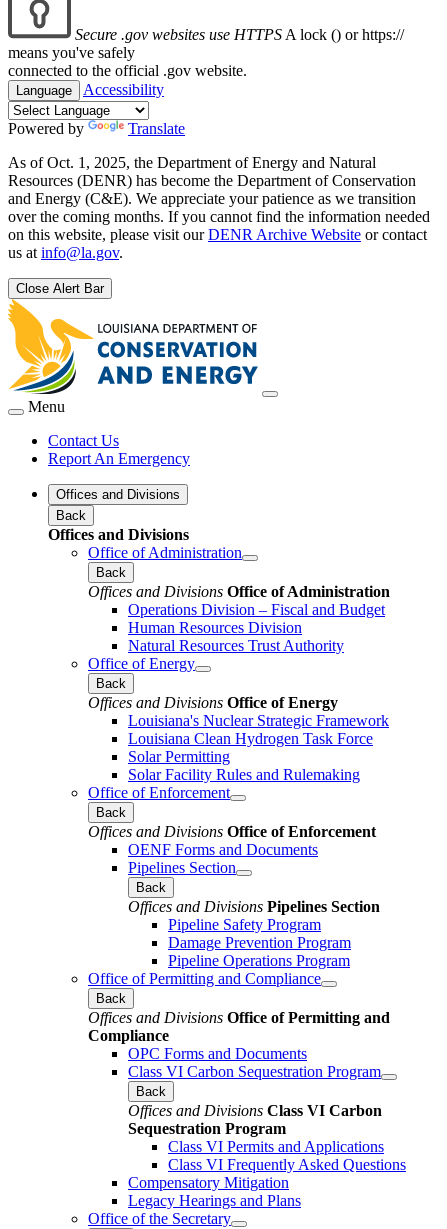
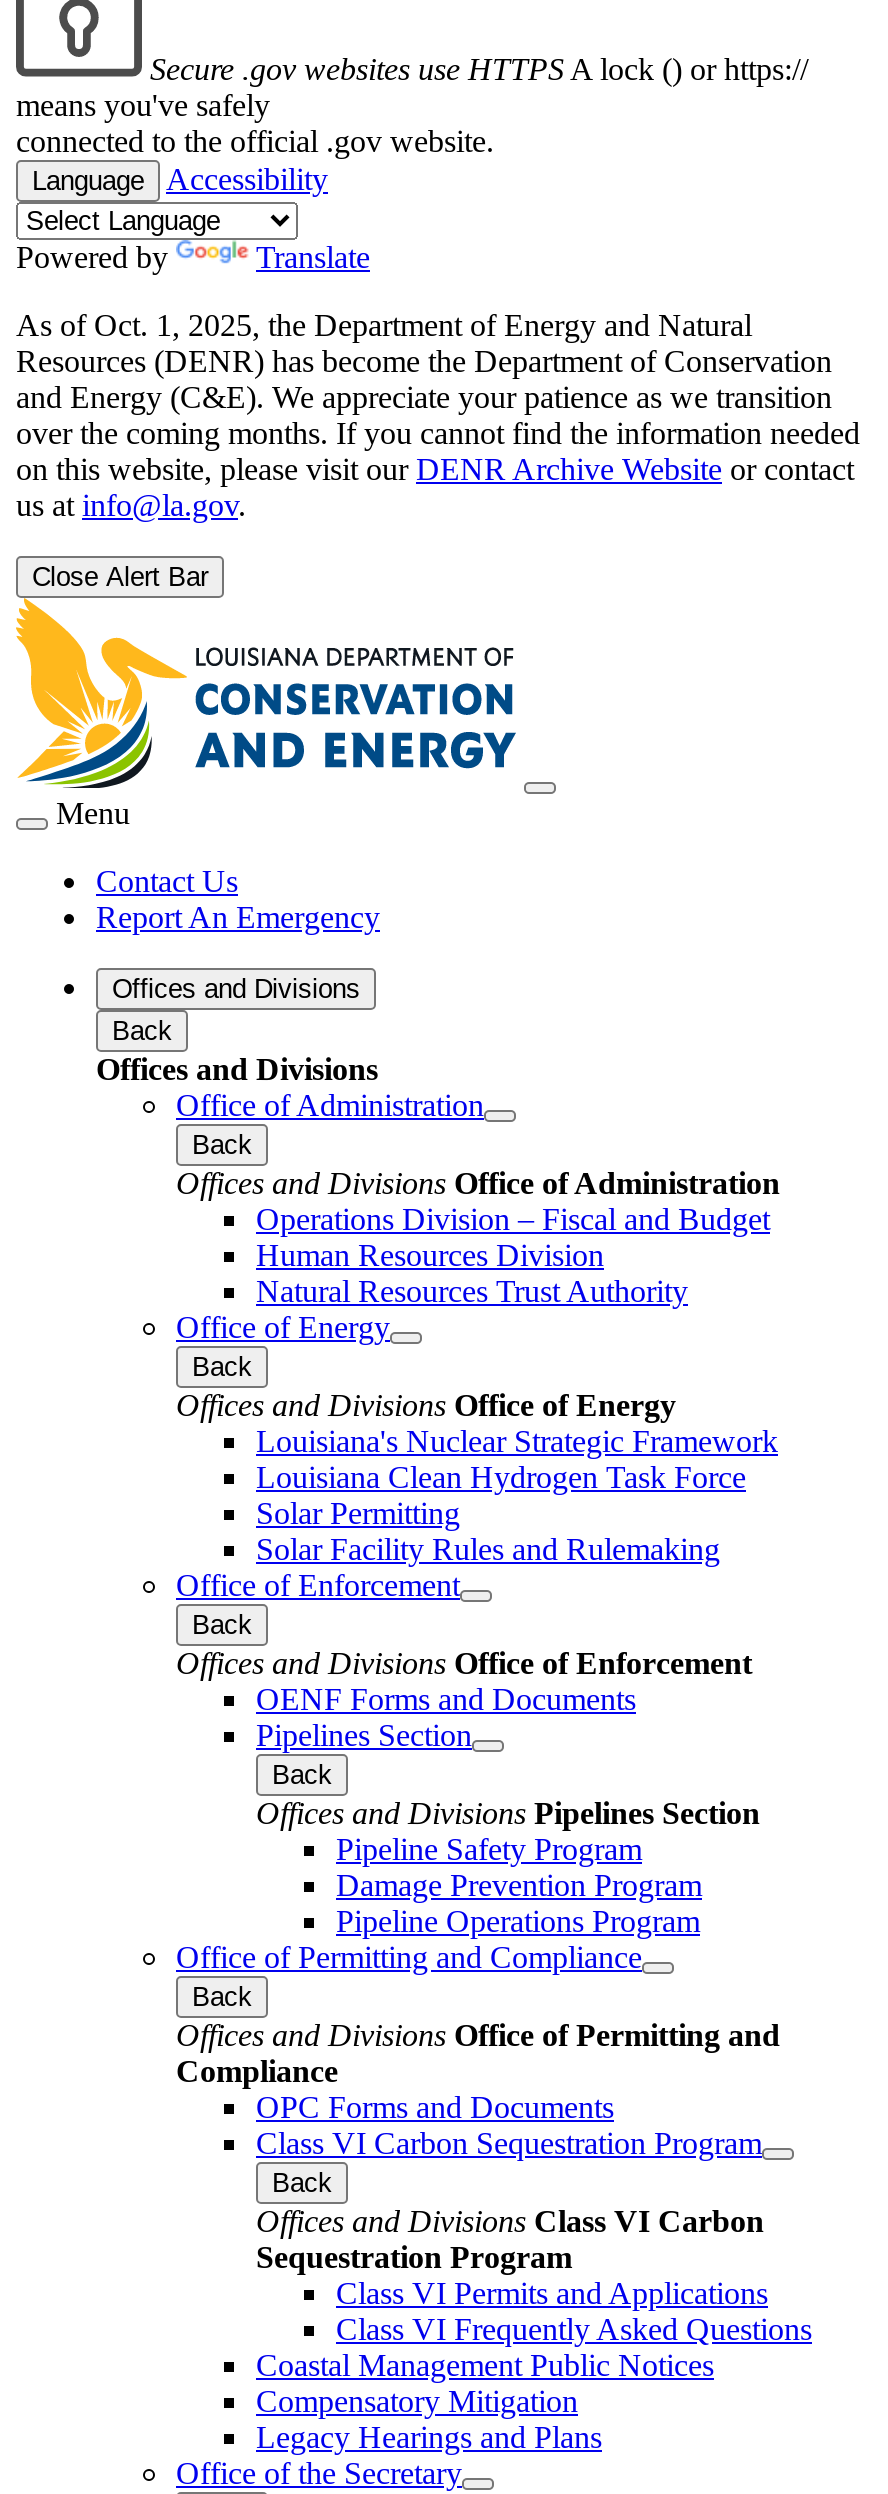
none -> [256,2347,714,2381] Coastal Management Public Notices

